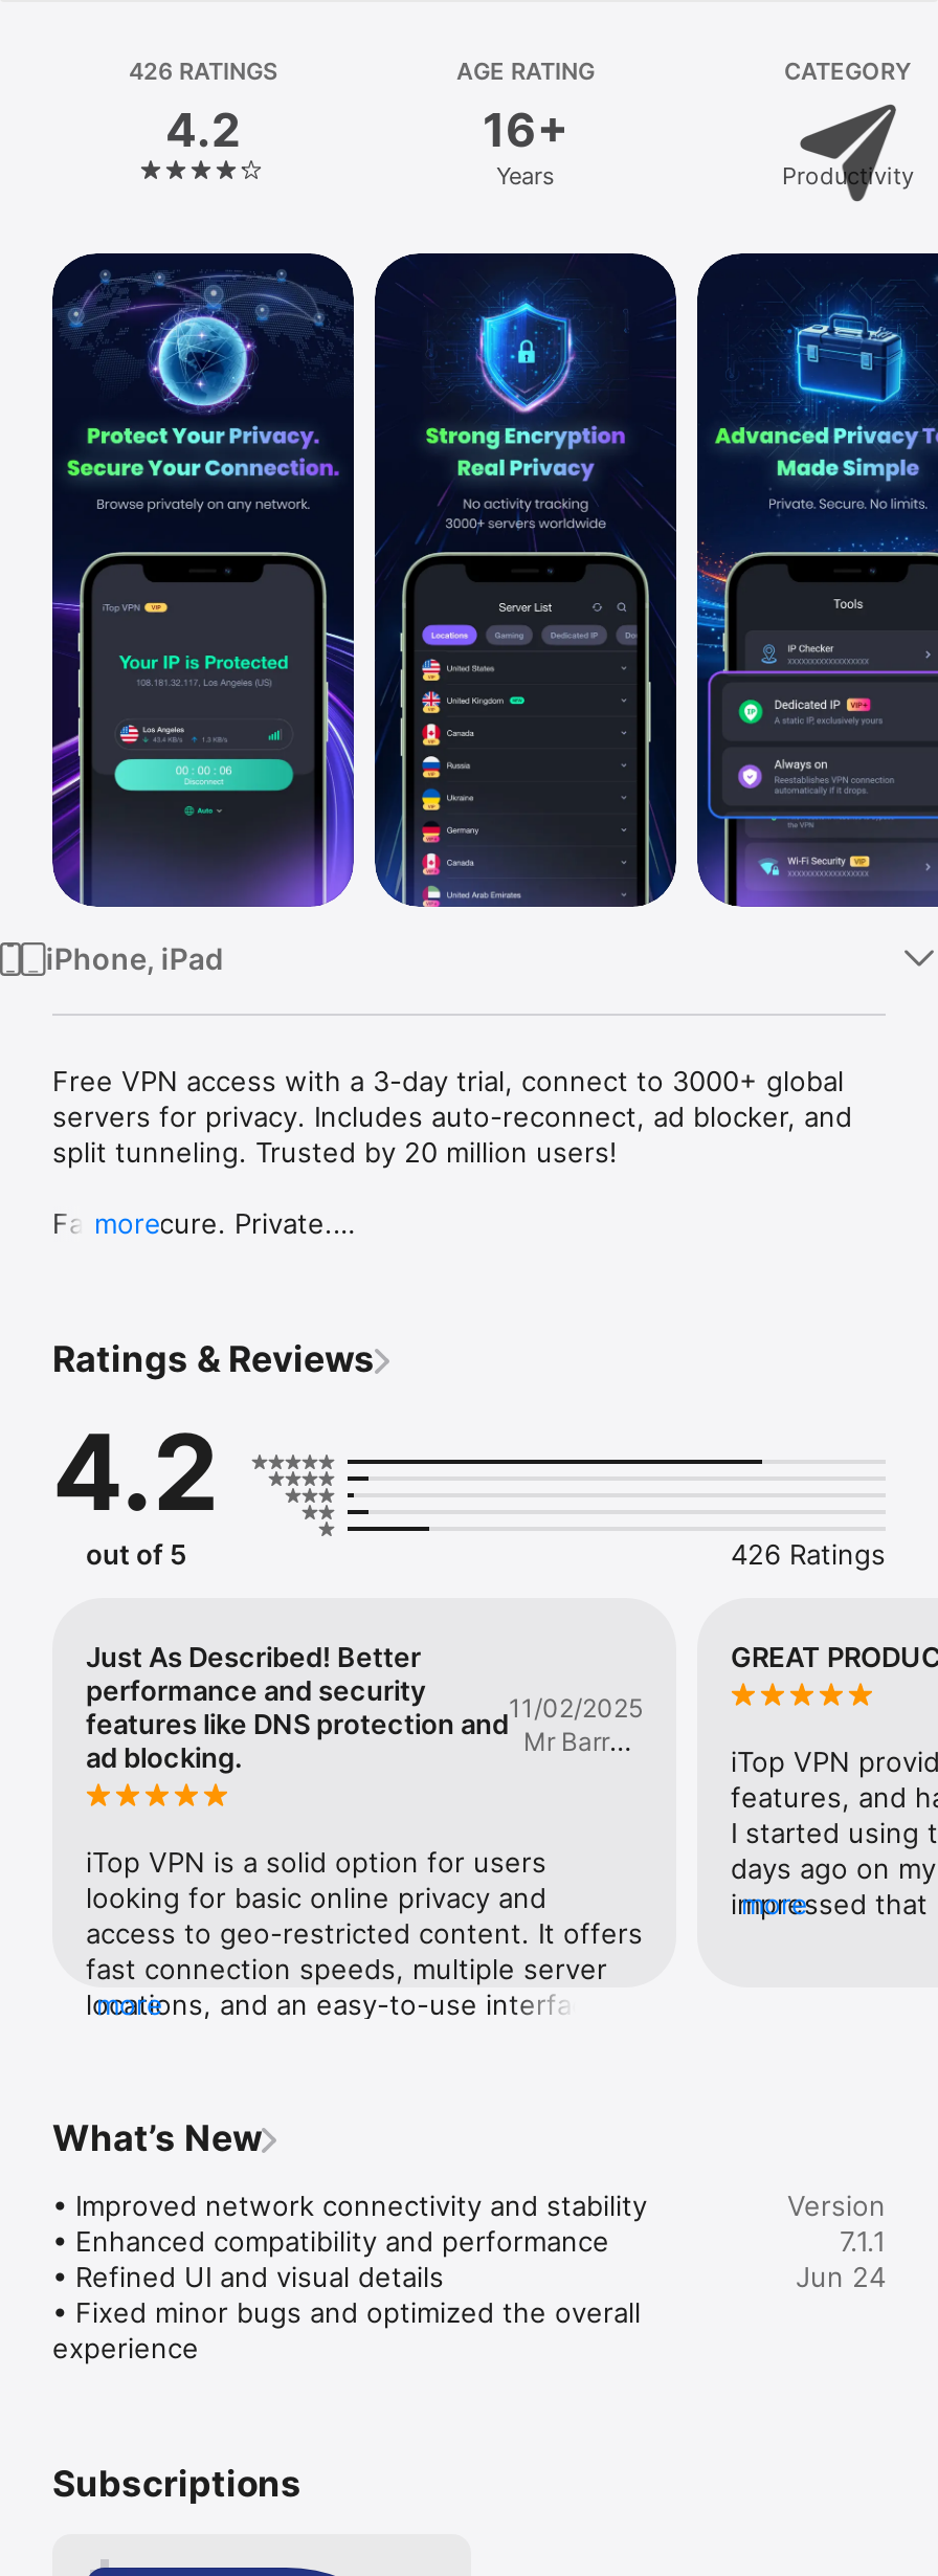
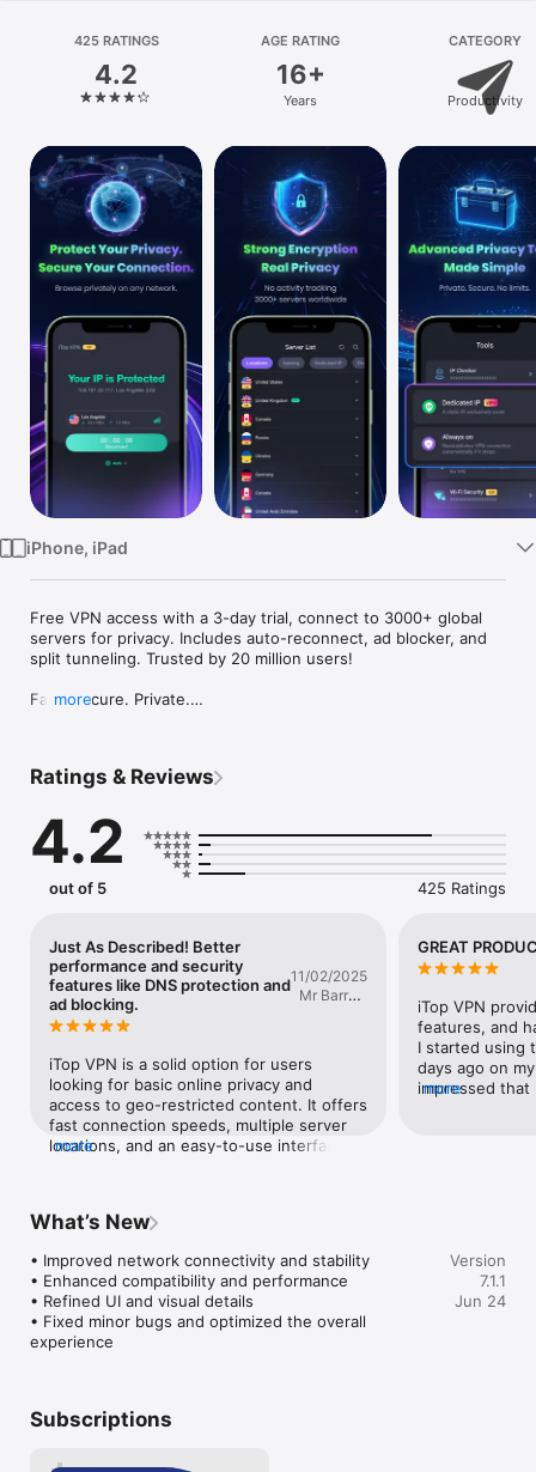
[129,57,277,86] 426 RATINGS -> [74,32,159,49] 425 RATINGS
[731,1537,886,1570] 426 Ratings -> [418,878,506,897] 425 Ratings

